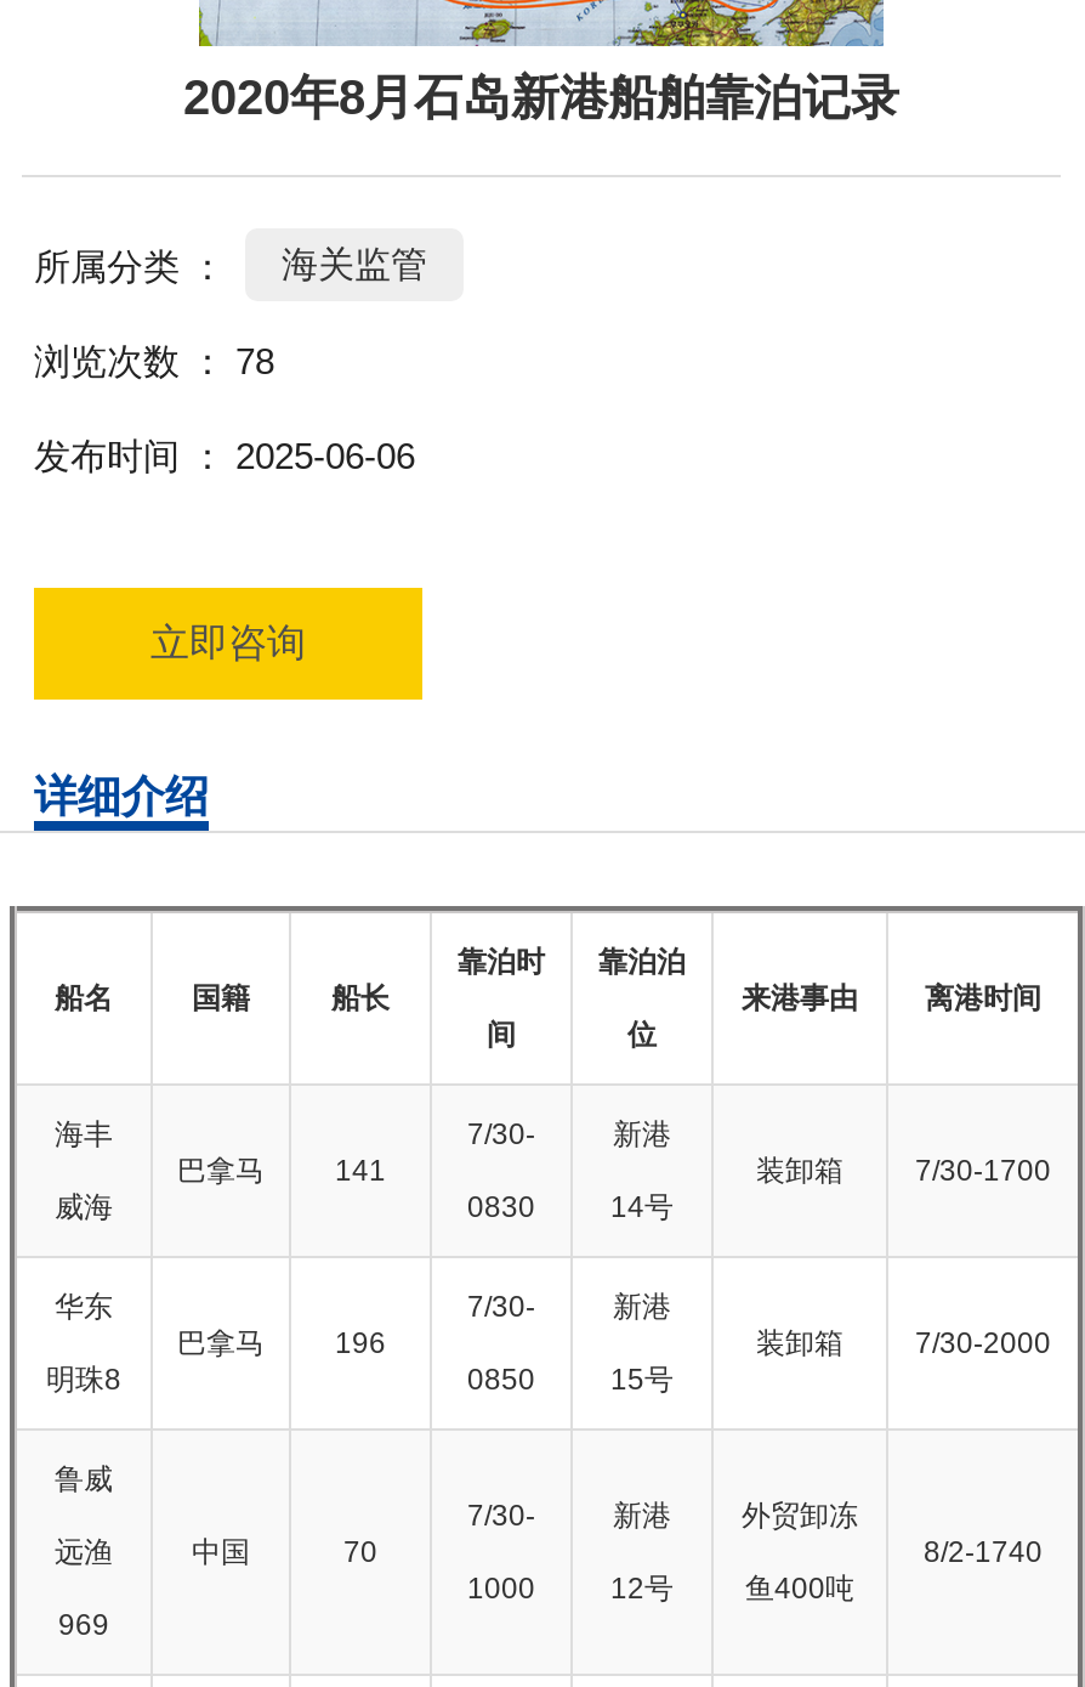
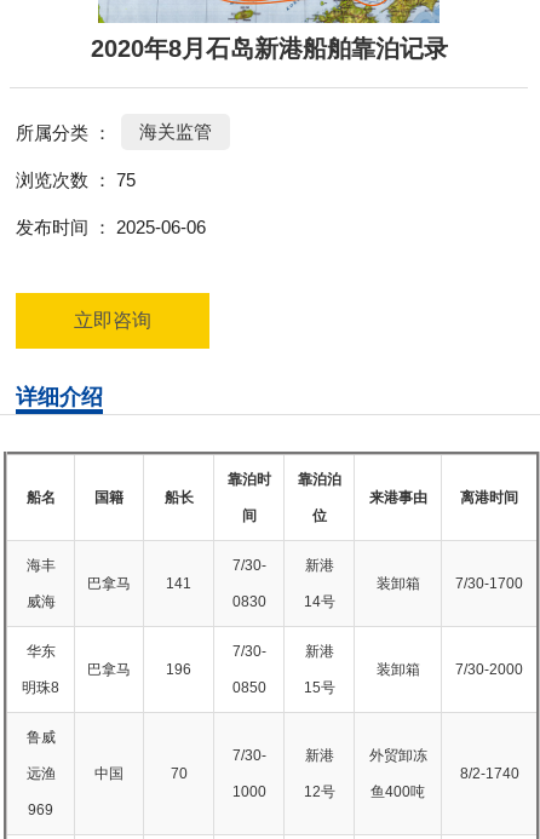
[34,339,274,381] 浏览次数 ：78 -> [16,169,136,190] 浏览次数 ：75

